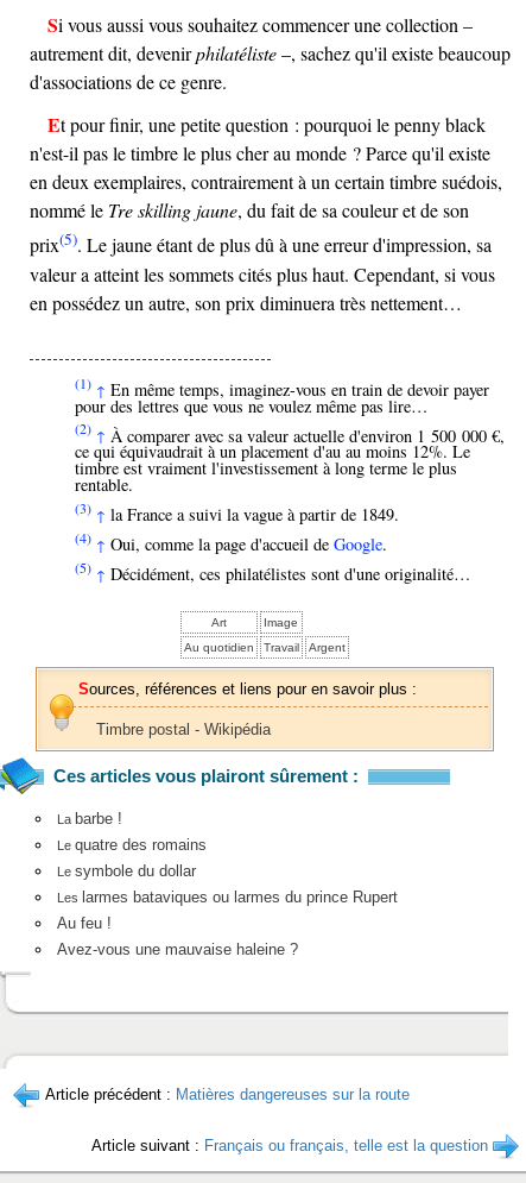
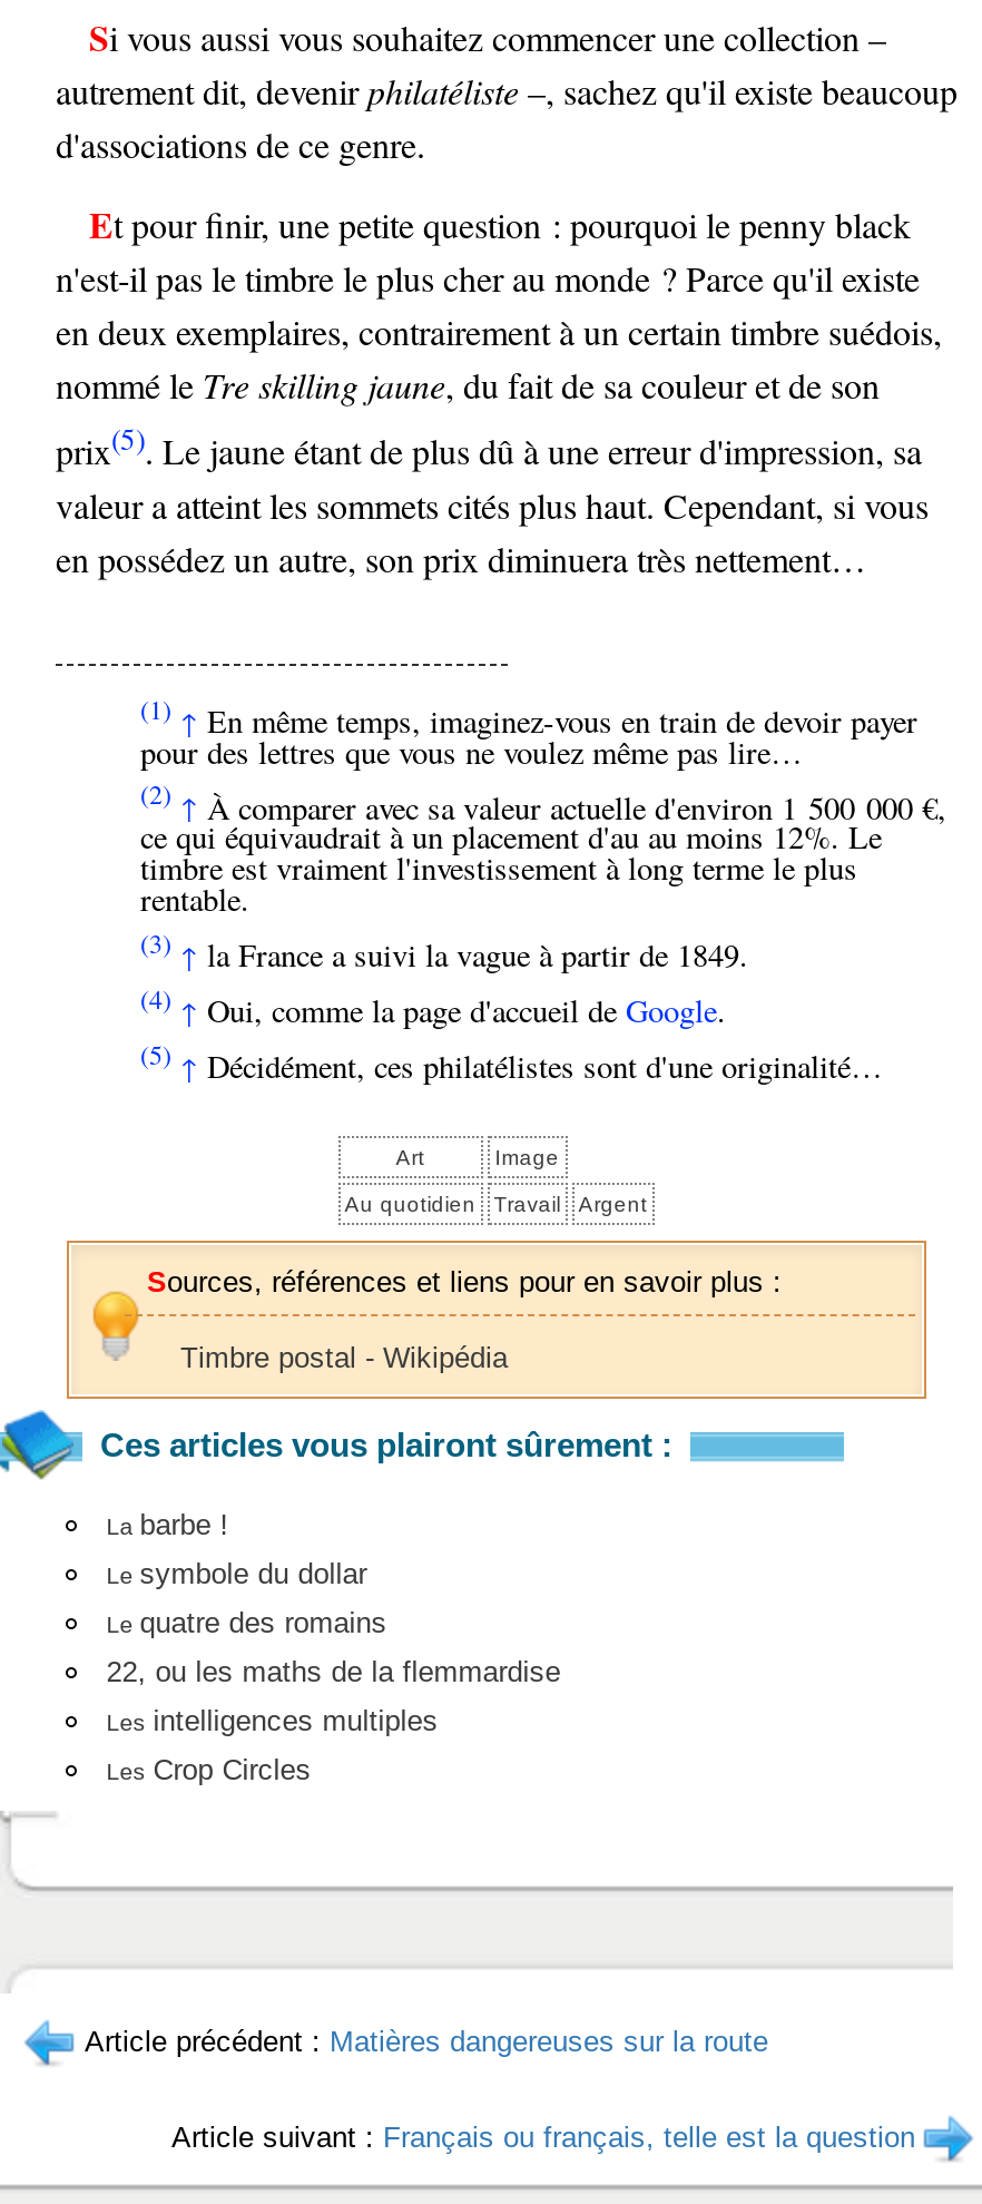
moved [57,836,206,854] -> [106,1607,387,1640]: Le quatre des romains
moved [57,862,196,880] -> [106,1558,367,1591]: Le symbole du dollar
[57,889,398,959] Les larmes bataviques ou larmes du prince Rupert | Au feu ! | Avez-vous une mauvaise haleine ? -> [106,1656,561,1787] 22, ou les maths de la flemmardise | Les intelligences multiples | Les Crop Circles

